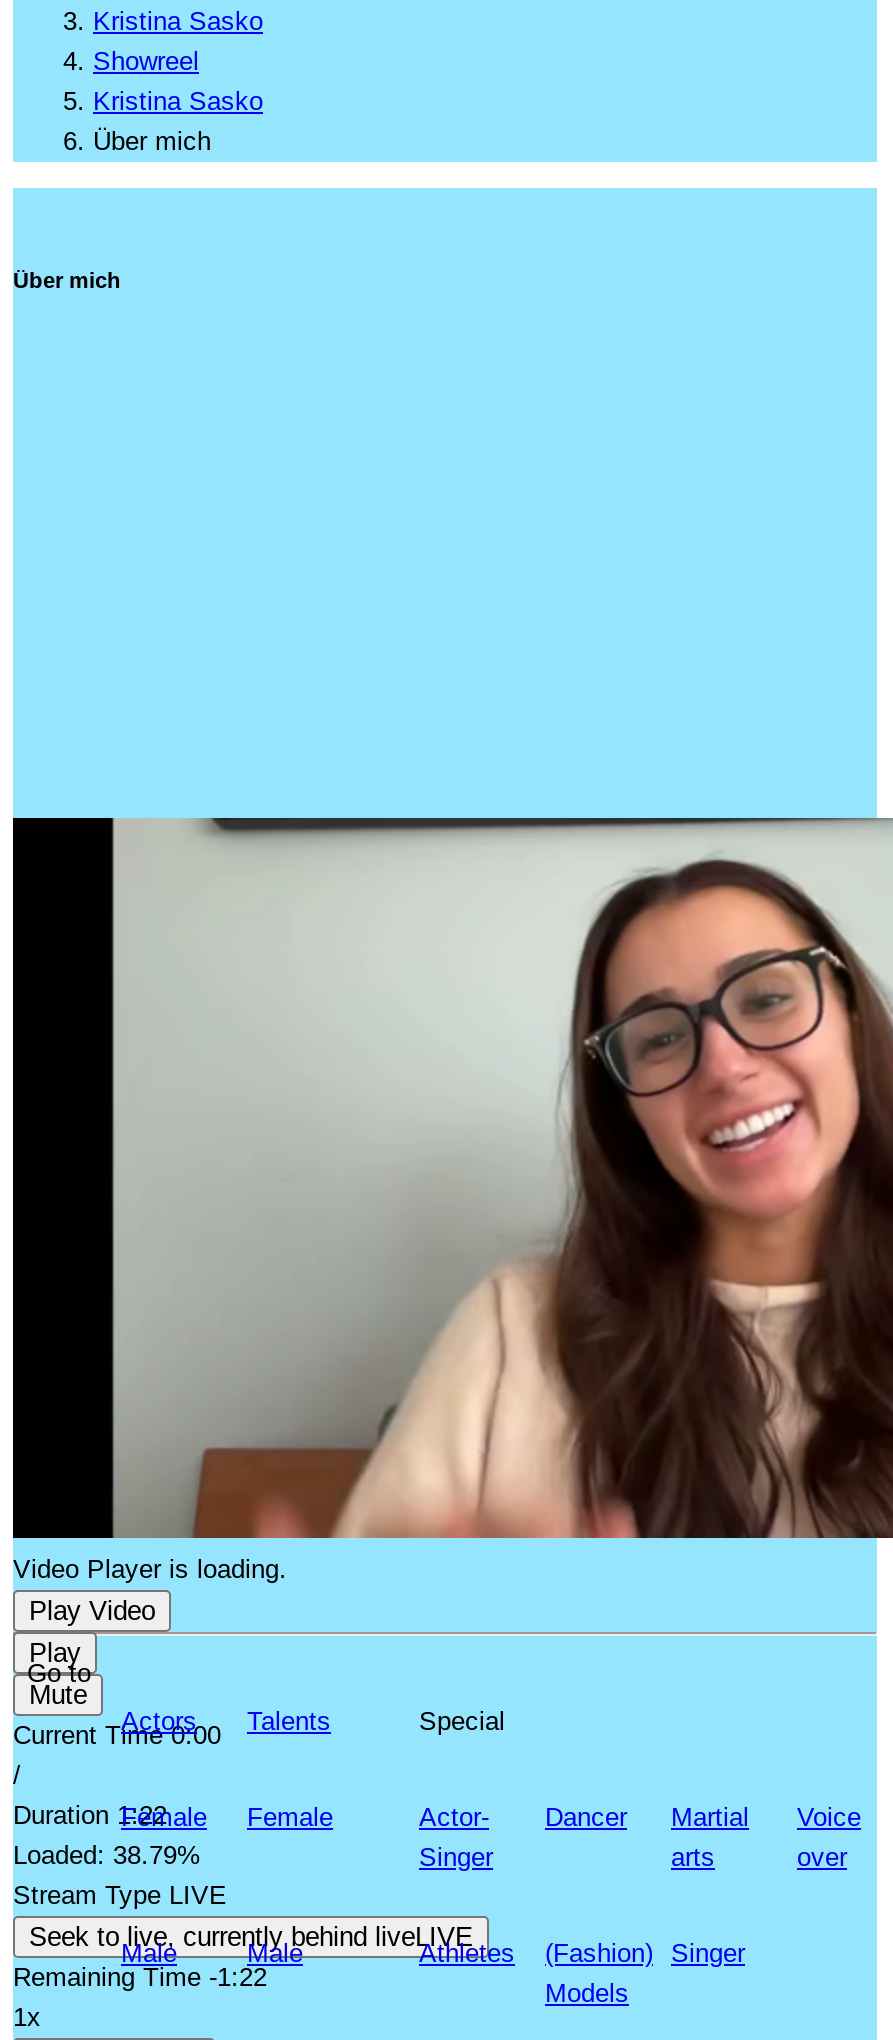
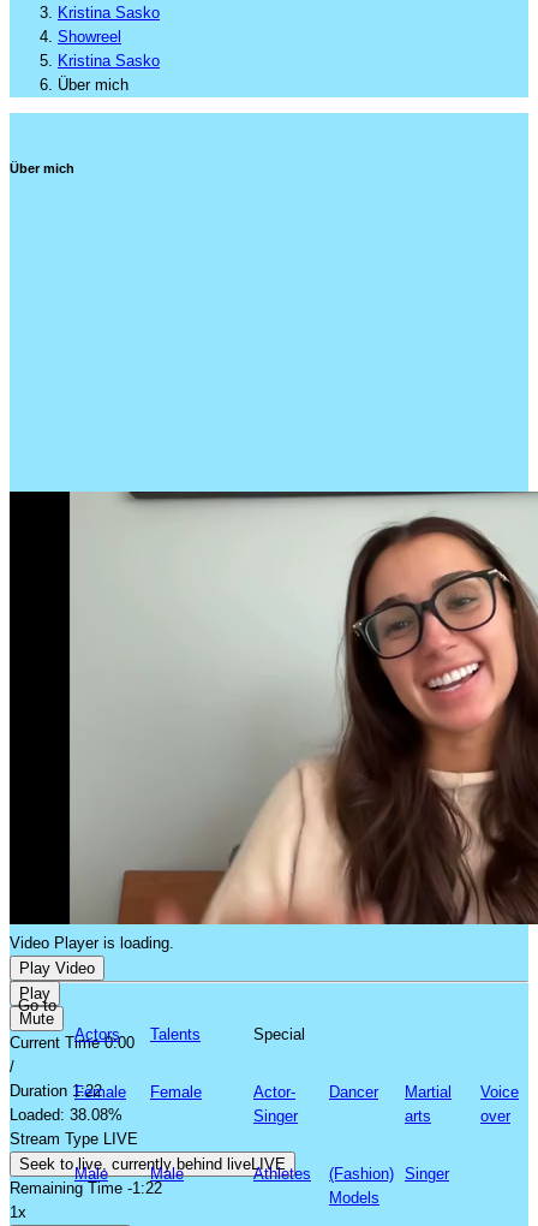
[13,1840,201,1870] Loaded: 38.79% -> [10,1106,122,1124] Loaded: 38.08%

